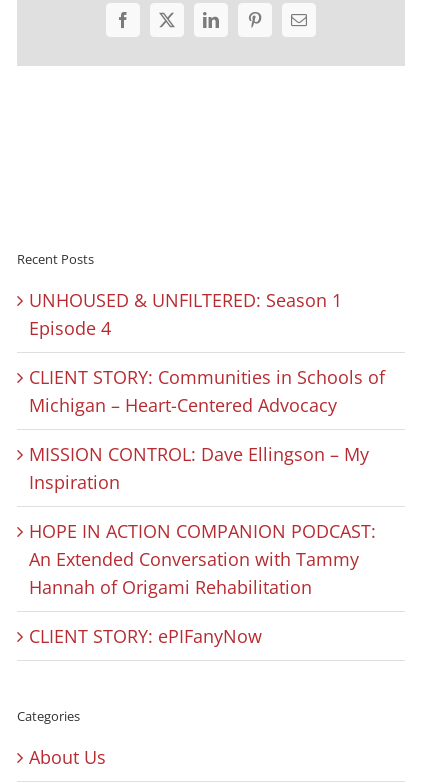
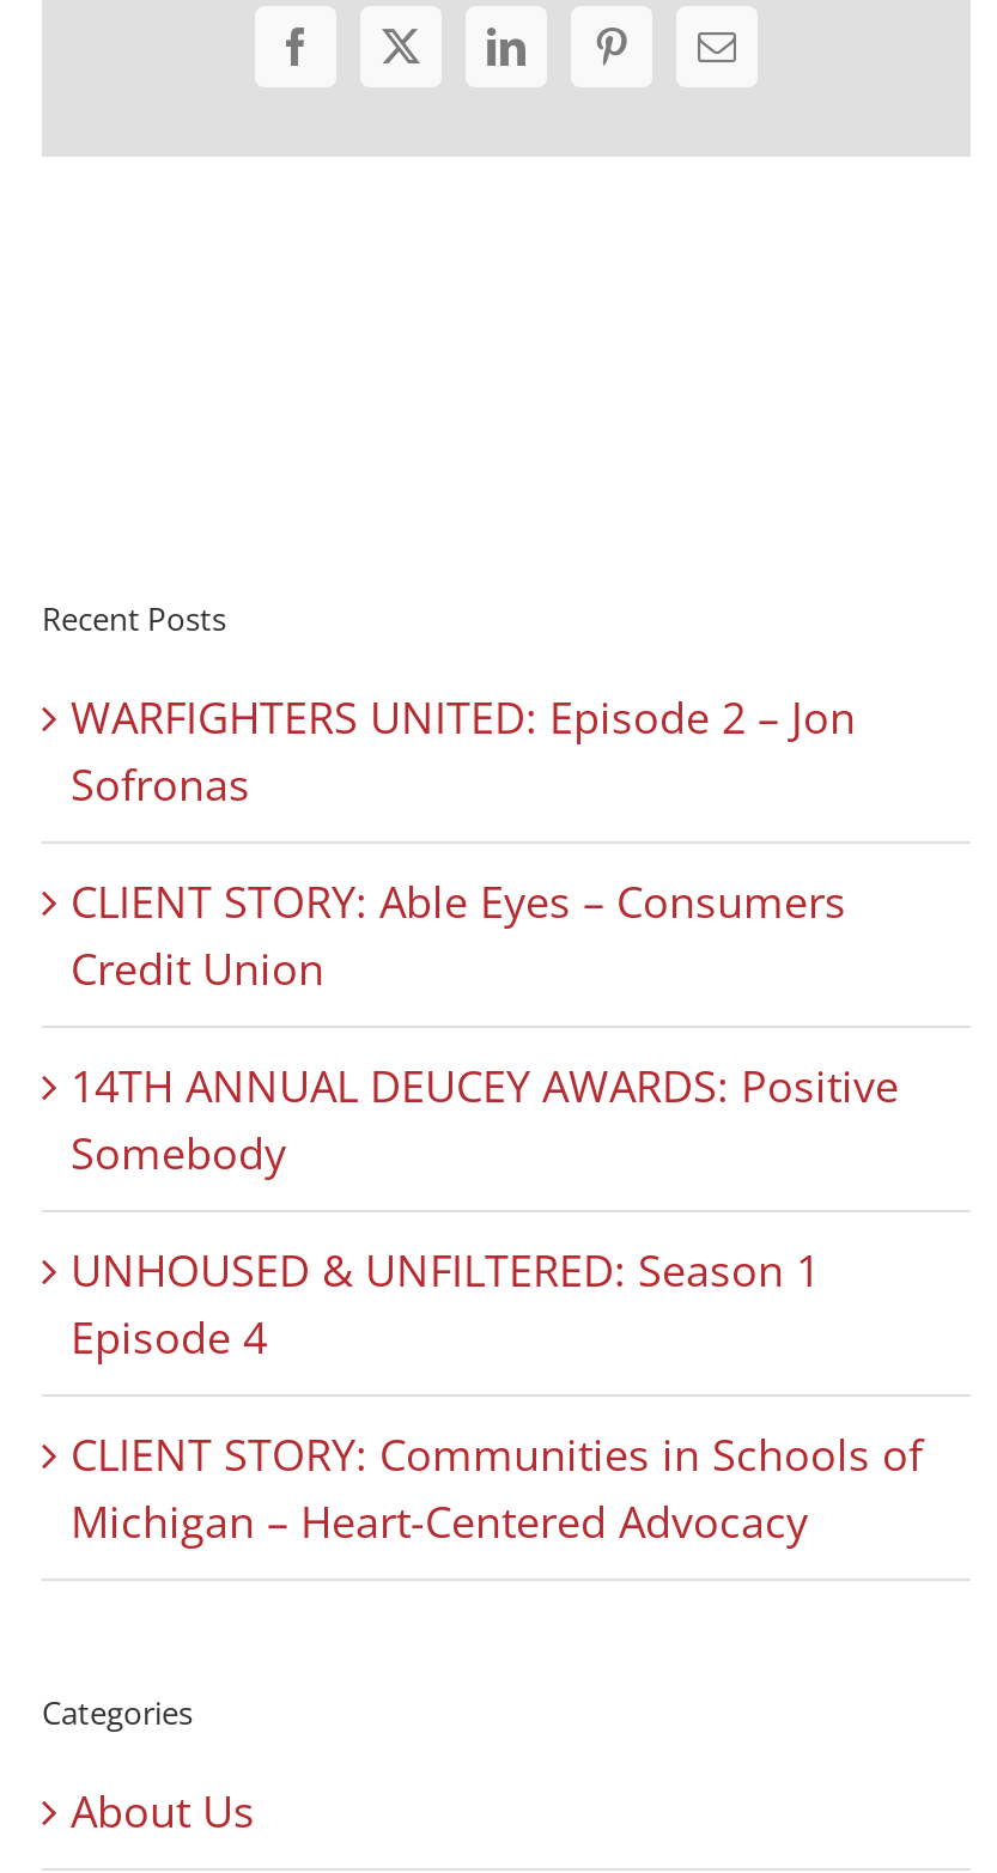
none -> [71,688,899,1181] WARFIGHTERS UNITED: Episode 2 – Jon | Sofronas | CLIENT STORY: Able Eyes – Consumers | Credit Union | 14TH ANNUAL DEUCEY AWARDS: Positive | Somebody
moved [29,288,385,417] -> [71,1241,923,1550]: UNHOUSED & UNFILTERED: Season 1 | Episode 4 | CLIENT STORY: Communities in Schools of | Michigan – Heart-Centered Advocacy
[29,442,376,648] MISSION CONTROL: Dave Ellingson – My | Inspiration | HOPE IN ACTION COMPANION PODCAST: | An Extended Conversation with Tammy | Hannah of Origami Rehabilitation | CLIENT STORY: ePIFanyNow -> none

